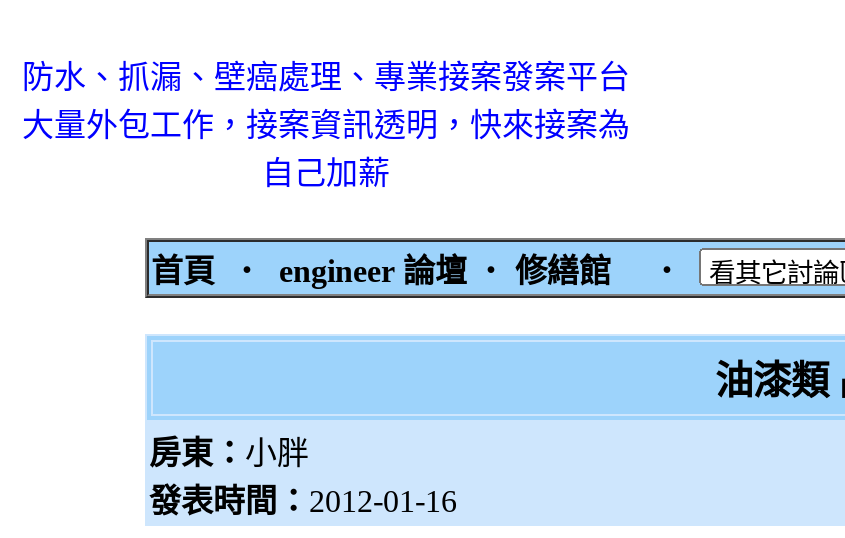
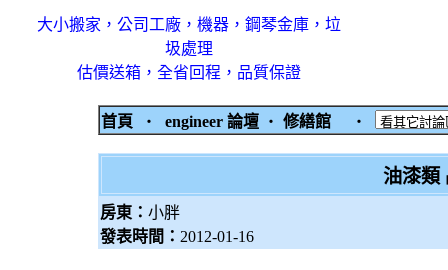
[22,60,630,190] 防水、抓漏、壁癌處理、專業接案發案平台 | 大量外包工作，接案資訊透明，快來接案為 | 自己加薪 -> [36,16,340,81] 大小搬家，公司工廠，機器，鋼琴金庫，垃 | 圾處理 | 估價送箱，全省回程，品質保證

